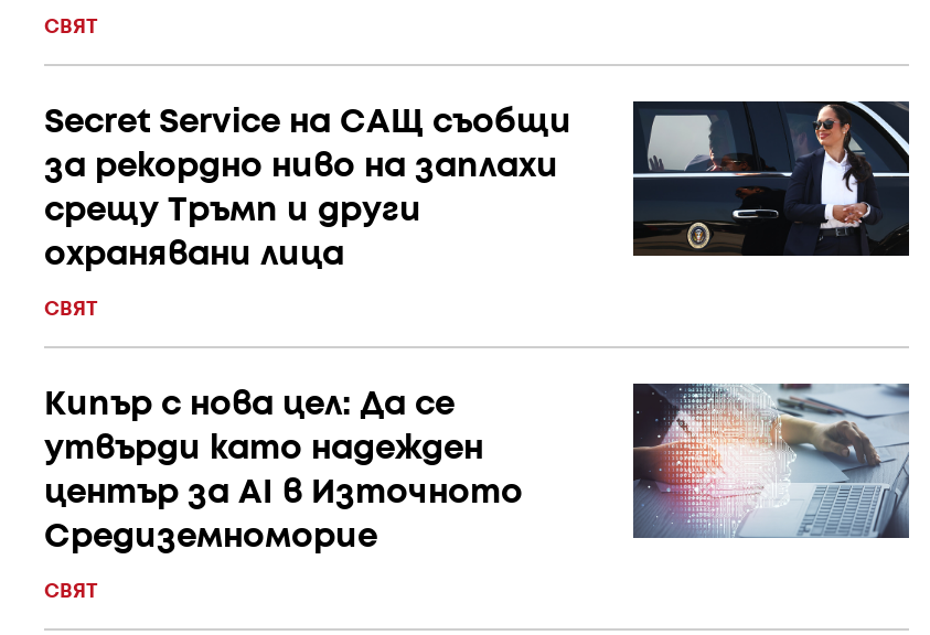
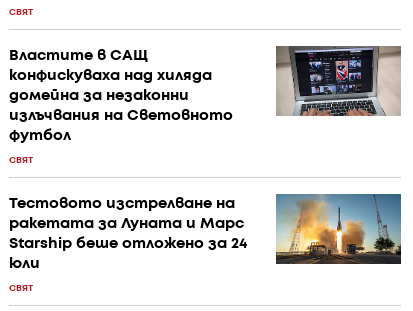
[44,107,571,270] Secret Service на САЩ съобщи | за рекордно ниво на заплахи | срещу Тръмп и други | охранявани лица -> [9,48,233,142] Властите в САЩ | конфискуваха над хиляда | домейна за незаконни | излъчвания на Световното | футбол
[633,99,911,258] [image] -> [275,45,402,117] [image]
[44,389,523,552] Кипър с нова цел: Да се | утвърди като надежден | център за AI в Източното | Средиземноморие -> [9,196,247,270] Тестовото изстрелване на | ракетата за Луната и Марс | Starship беше отложено за 24 | юли
[631,381,911,540] [image] -> [275,193,402,265] [image]

